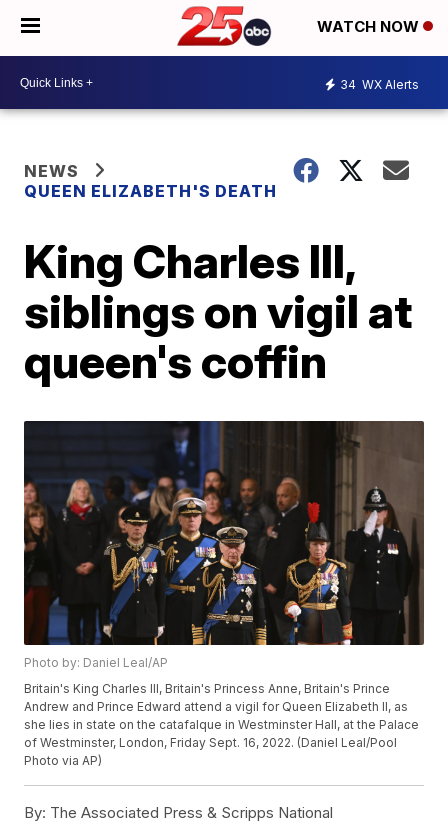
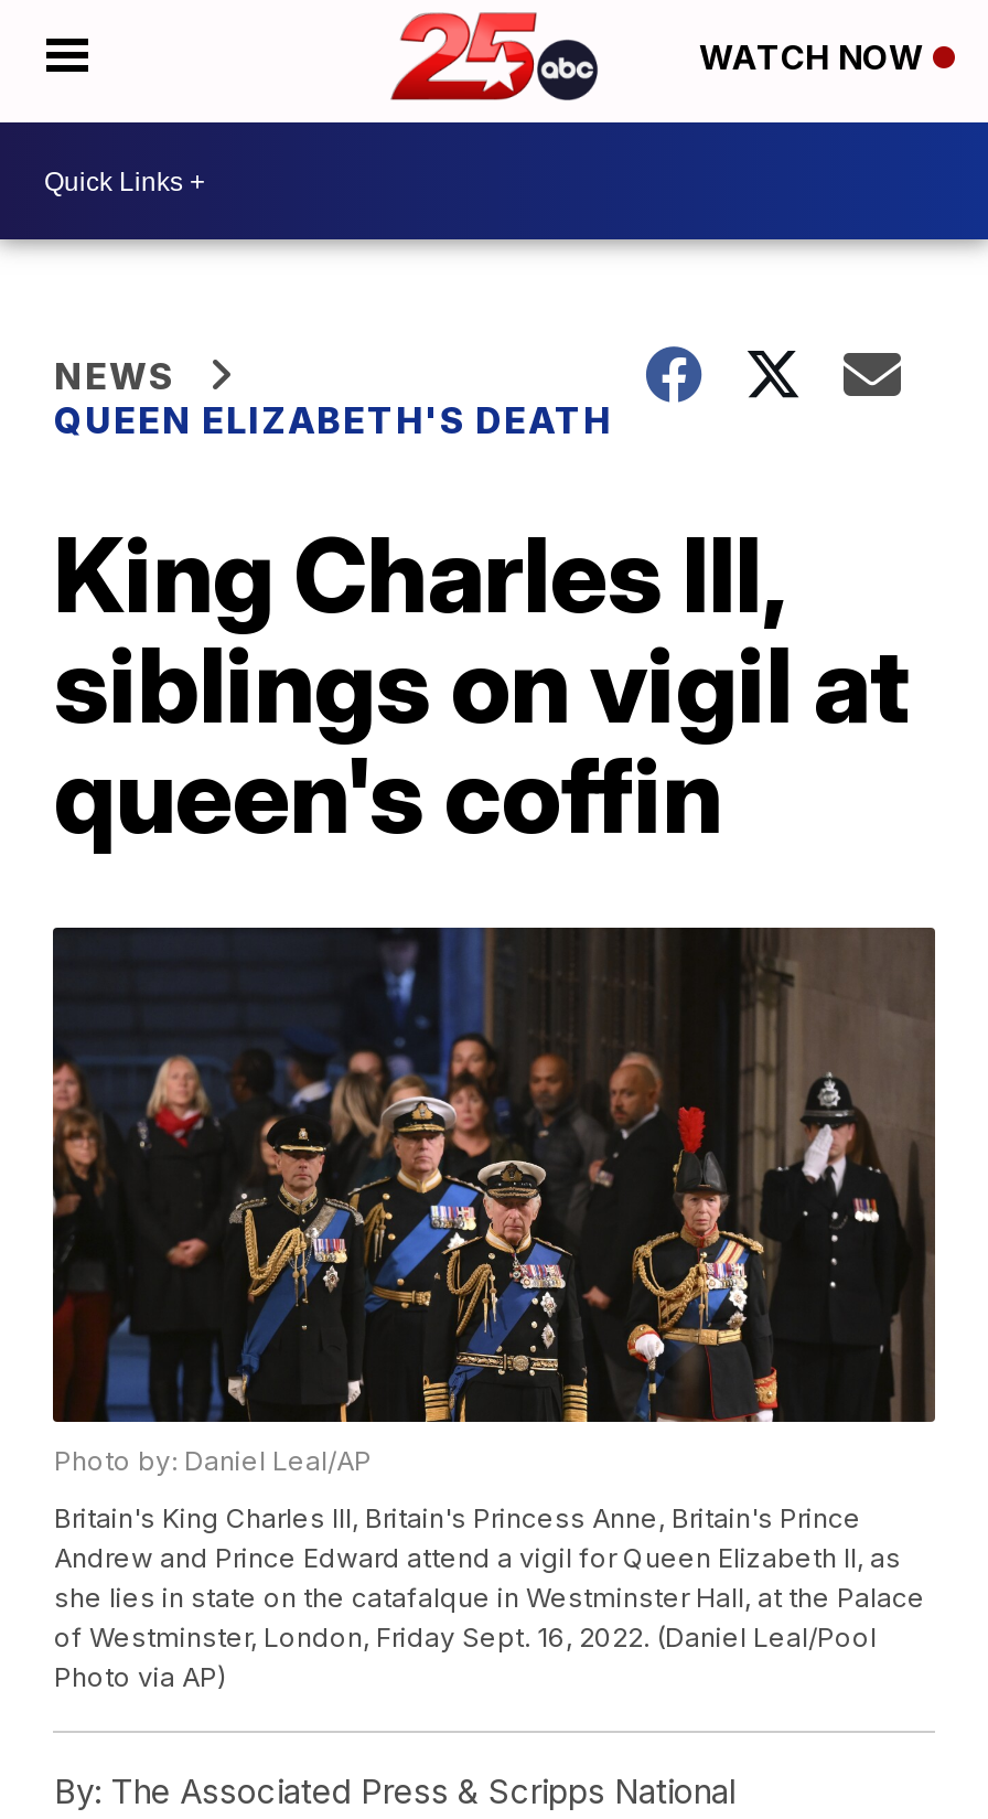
[340,76,419,91] 34 WX Alerts -> none

